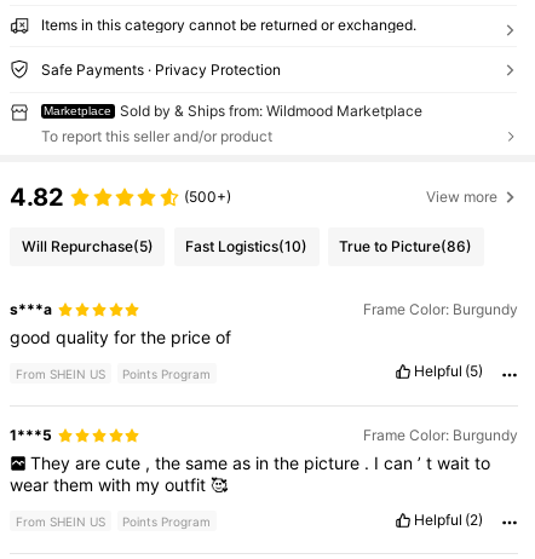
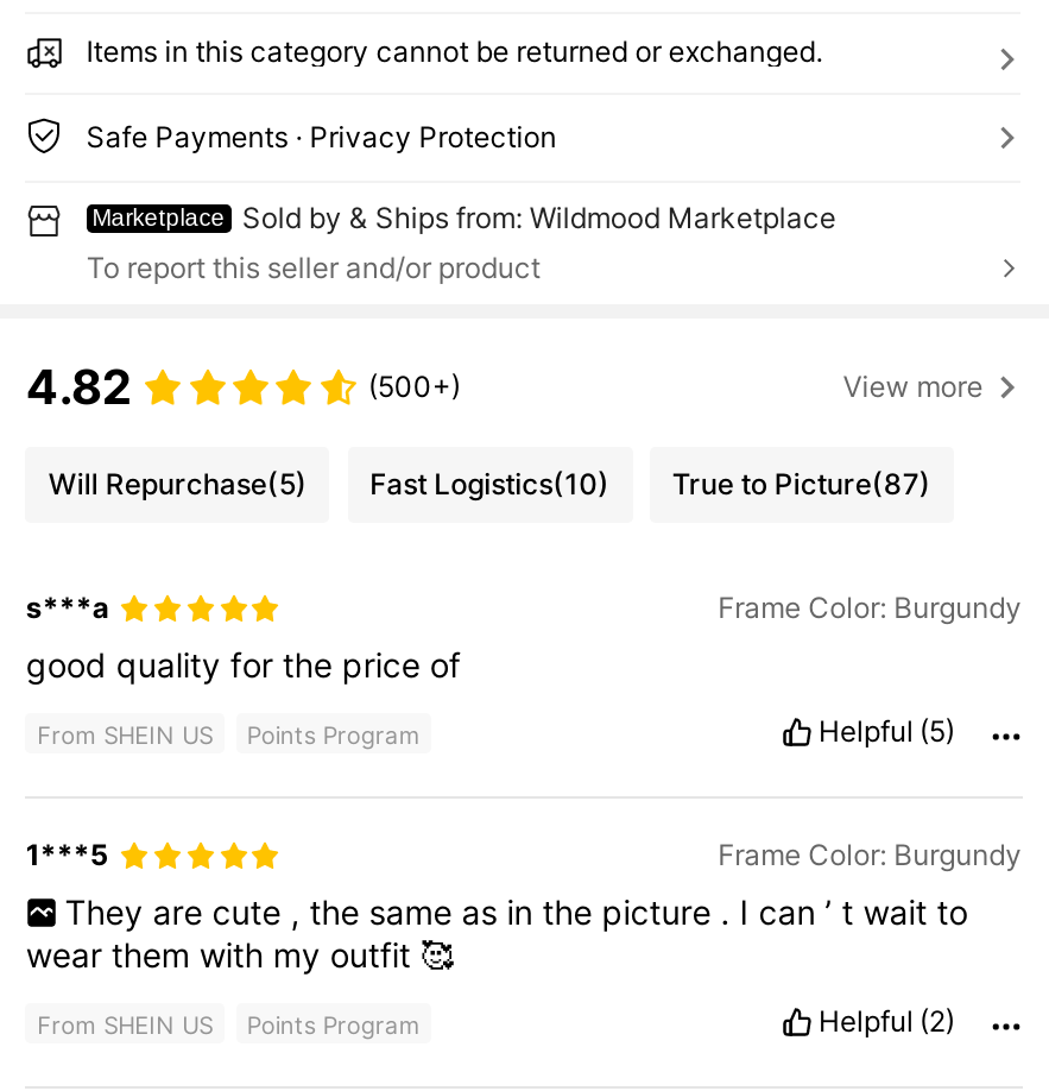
[339,237,473,255] True to Picture(86) -> [672,465,931,501] True to Picture(87)

